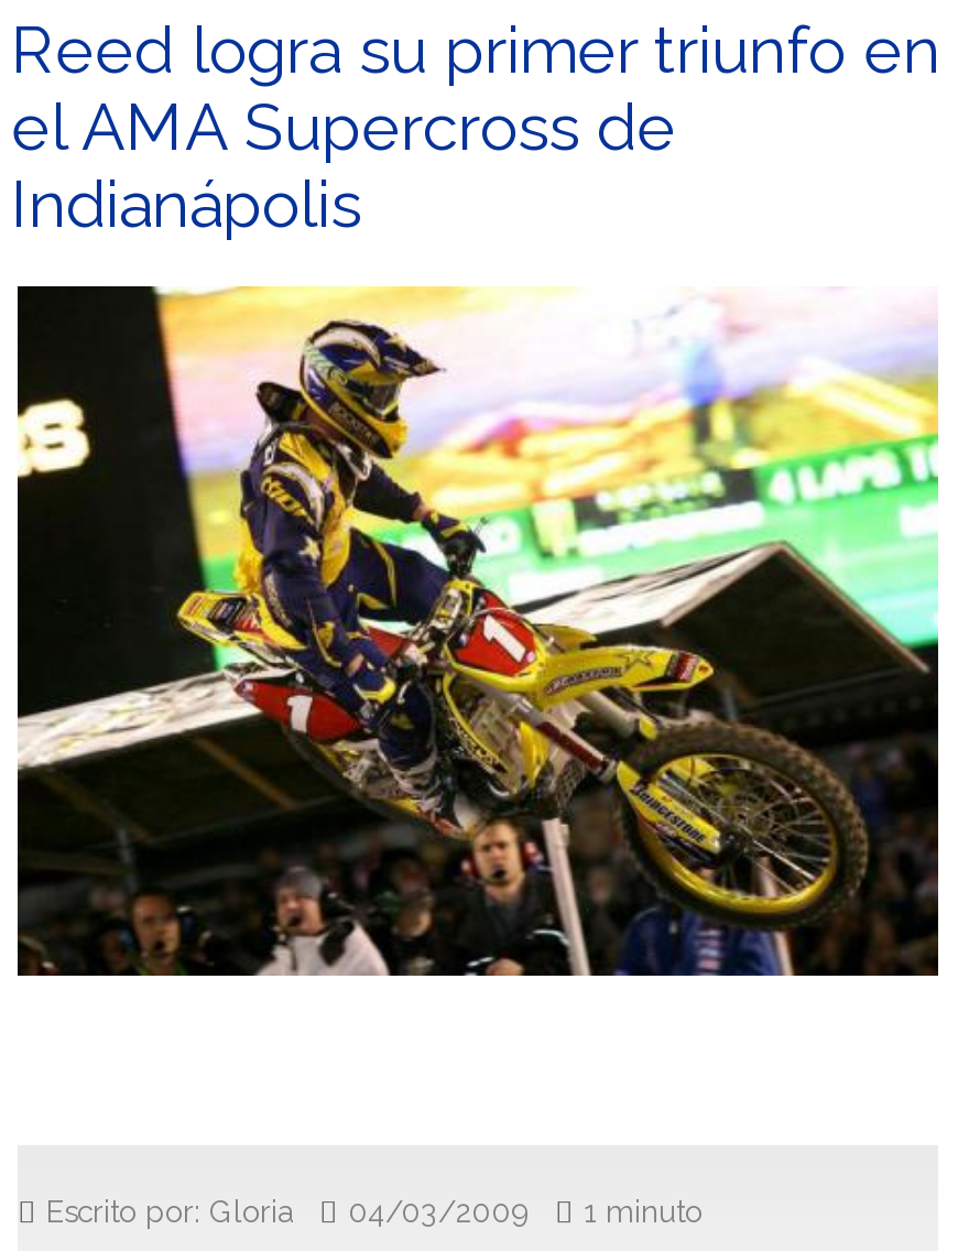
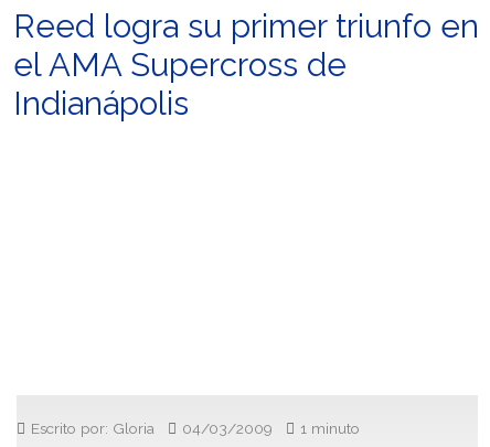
[15,284,940,978] [image] -> none

